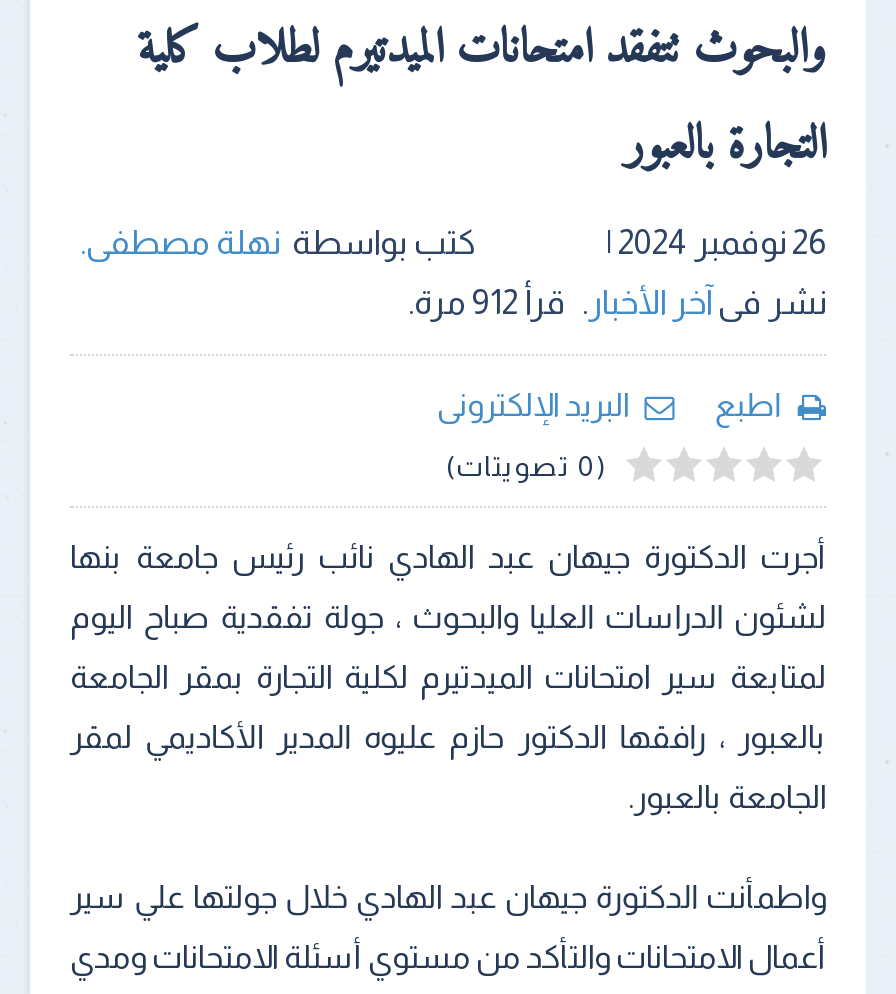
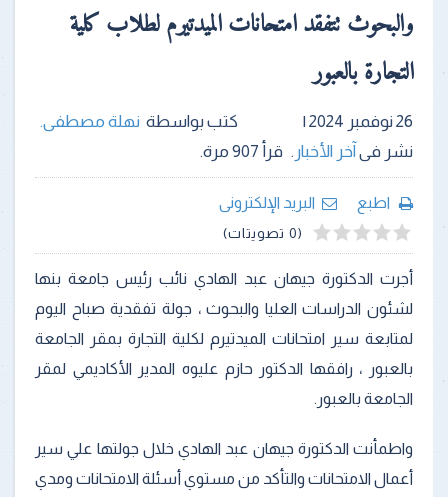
[408,285,826,323] نشر فىآخر الأخبار. قرأ 912 مرة. -> [200,142,413,161] نشر فىآخر الأخبار. قرأ 907 مرة.

